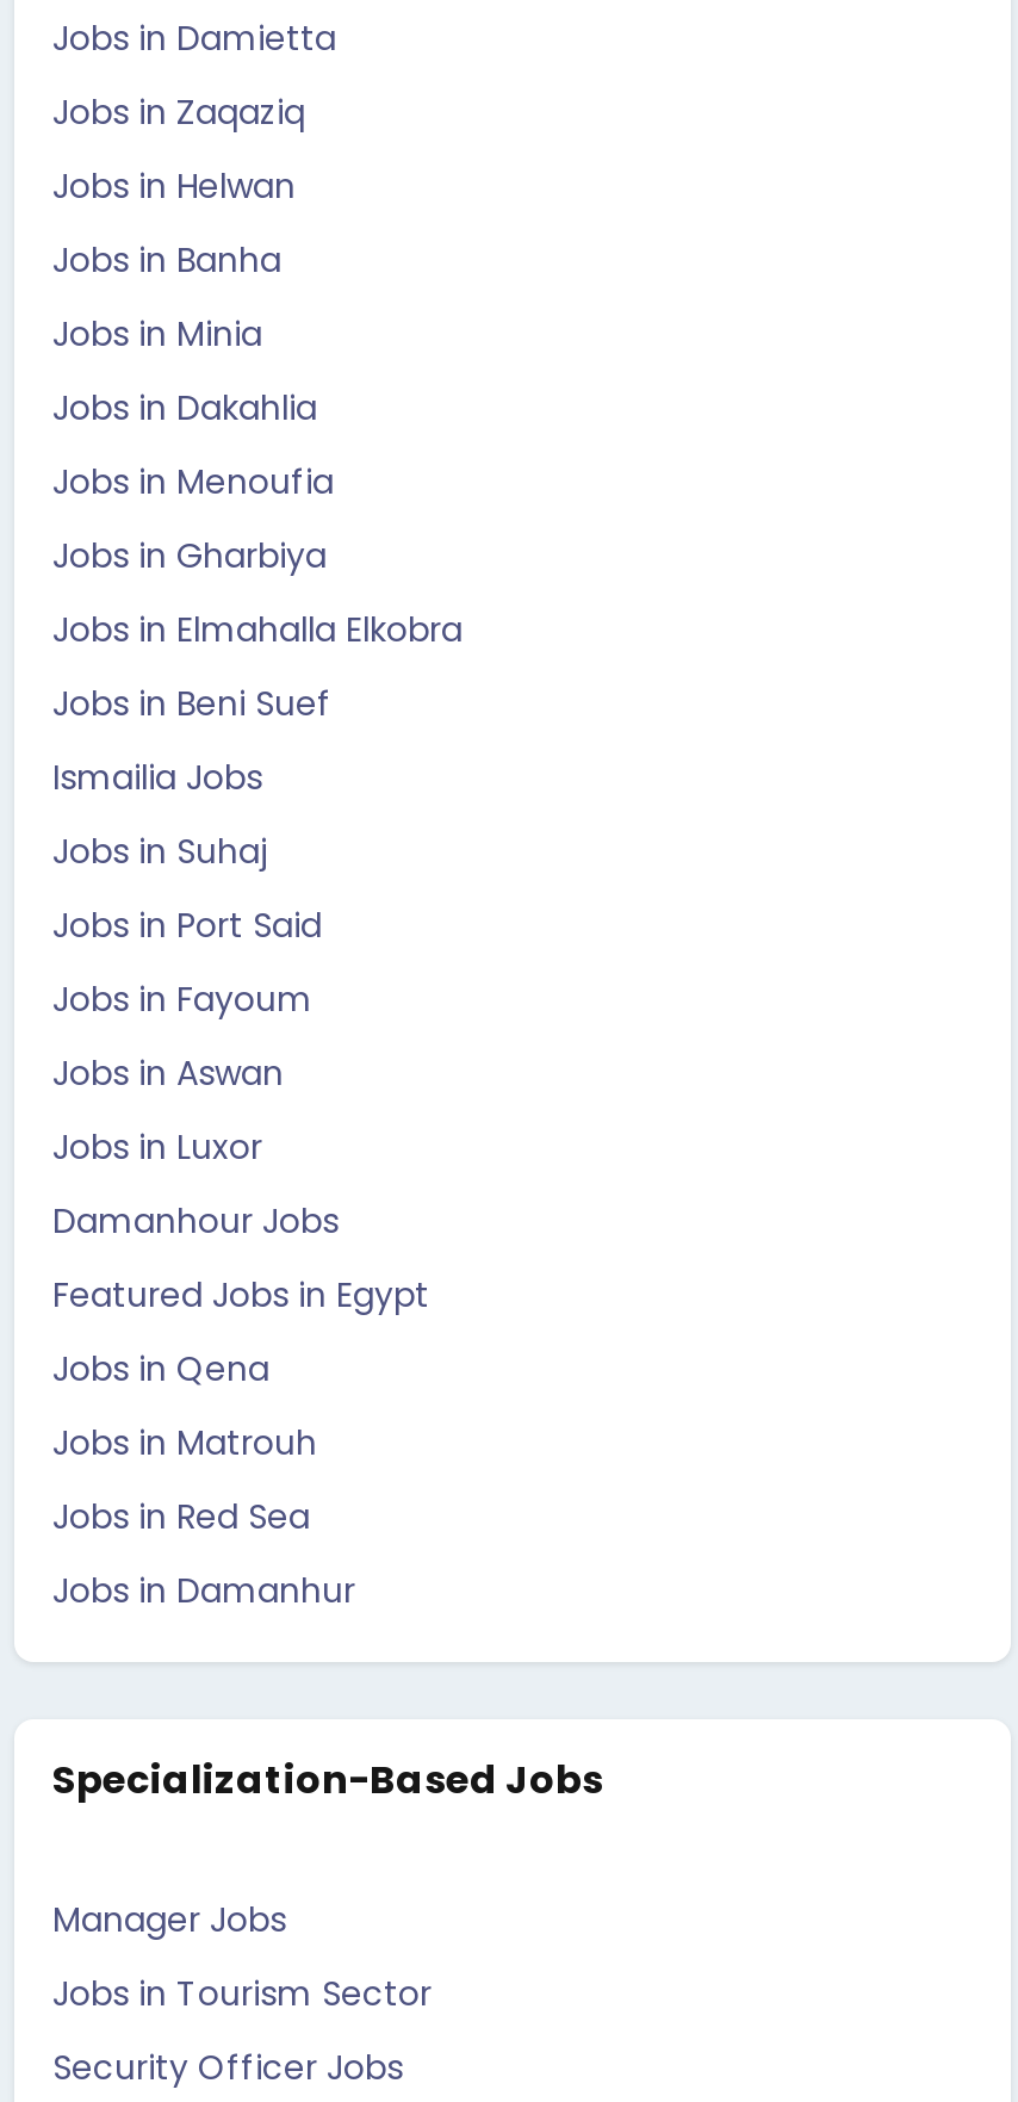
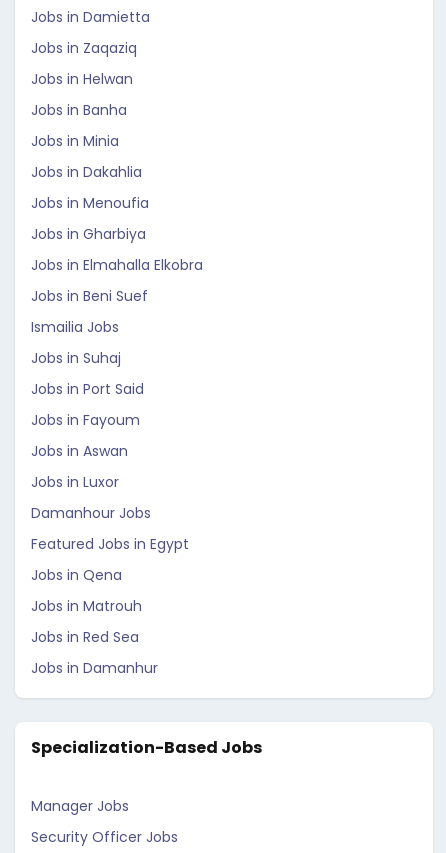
[52,1970,432,2017] Jobs in Tourism Sector -> none

